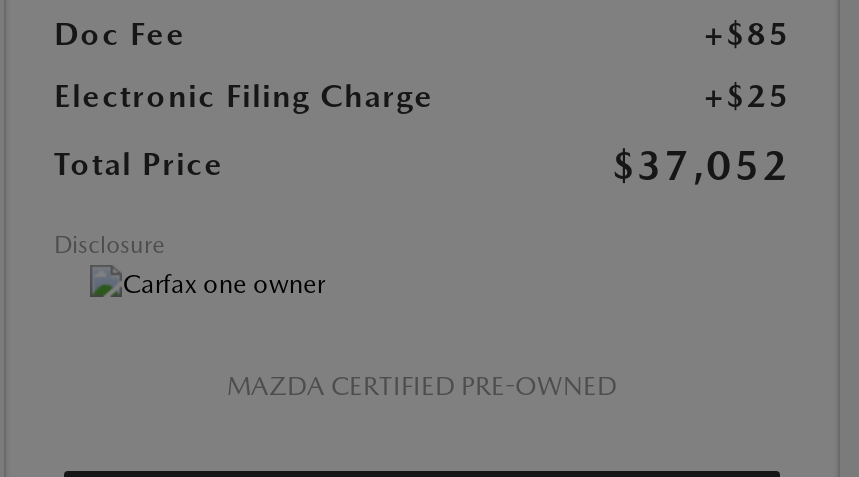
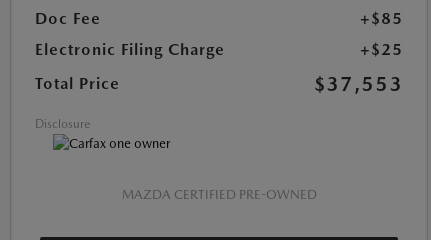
[612,140,790,188] $37,052 -> [314,72,403,96] $37,553

